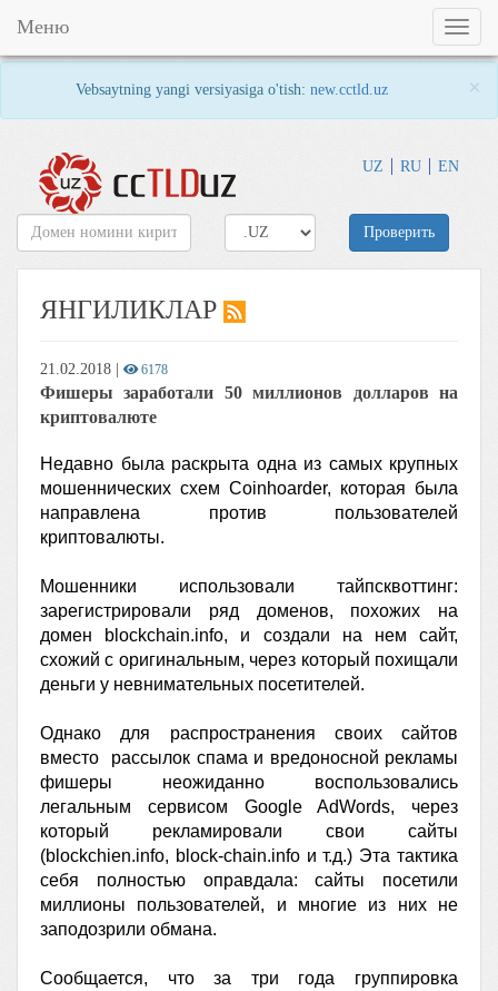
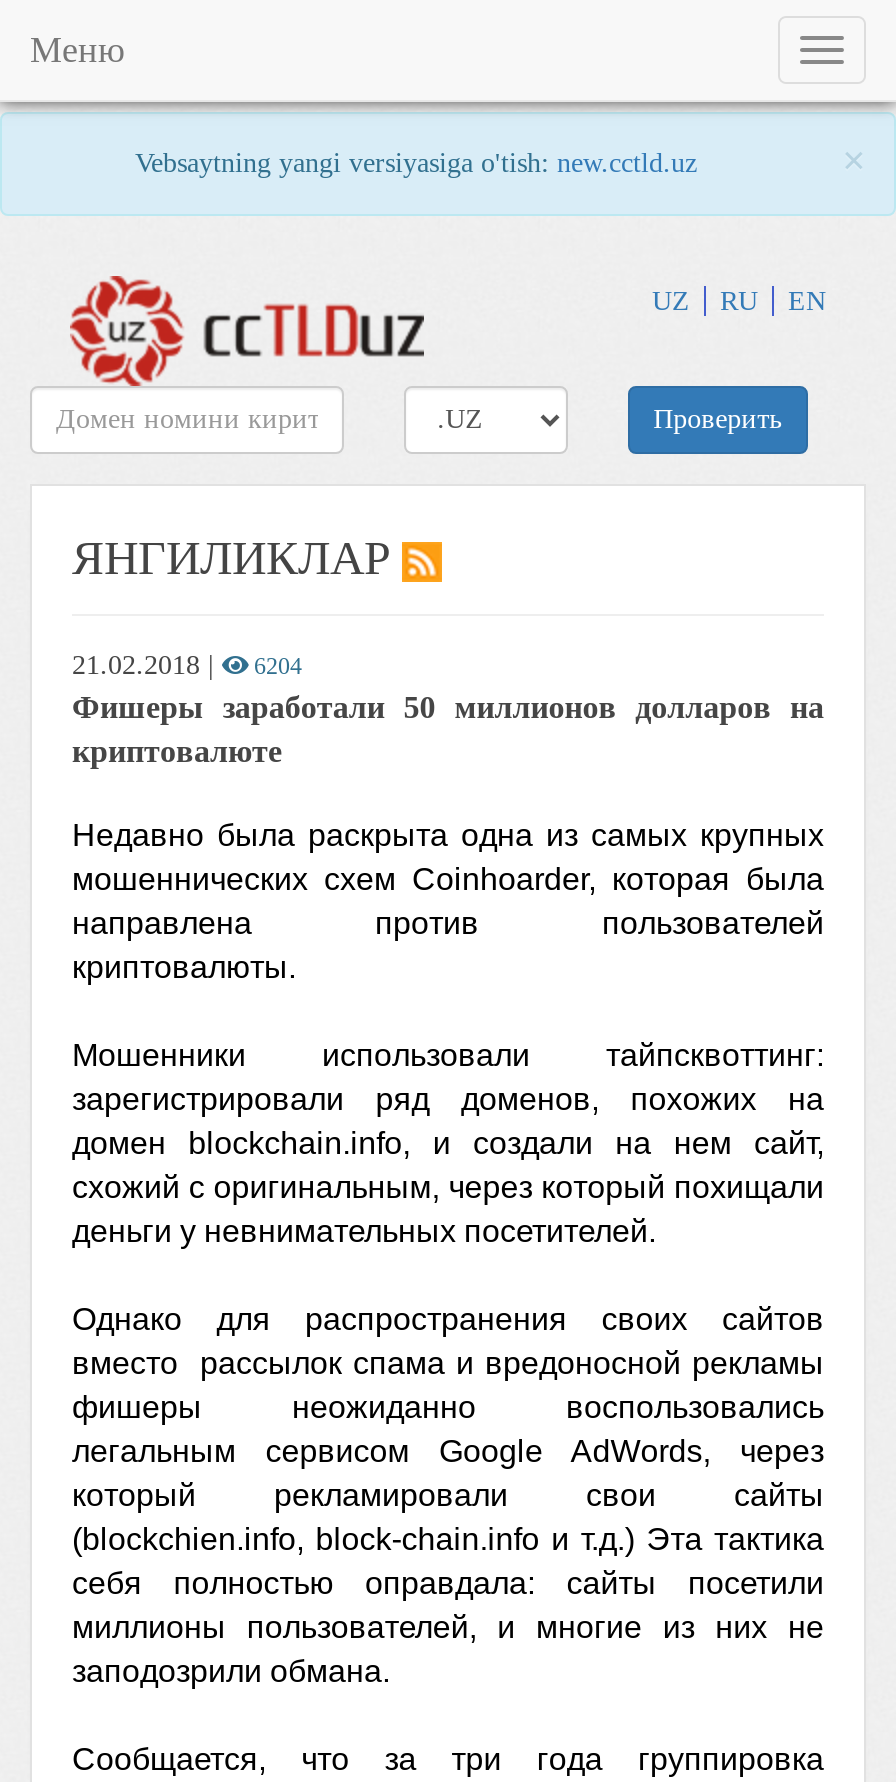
[138,362,168,377] 6178 -> [248,652,302,680] 6204

